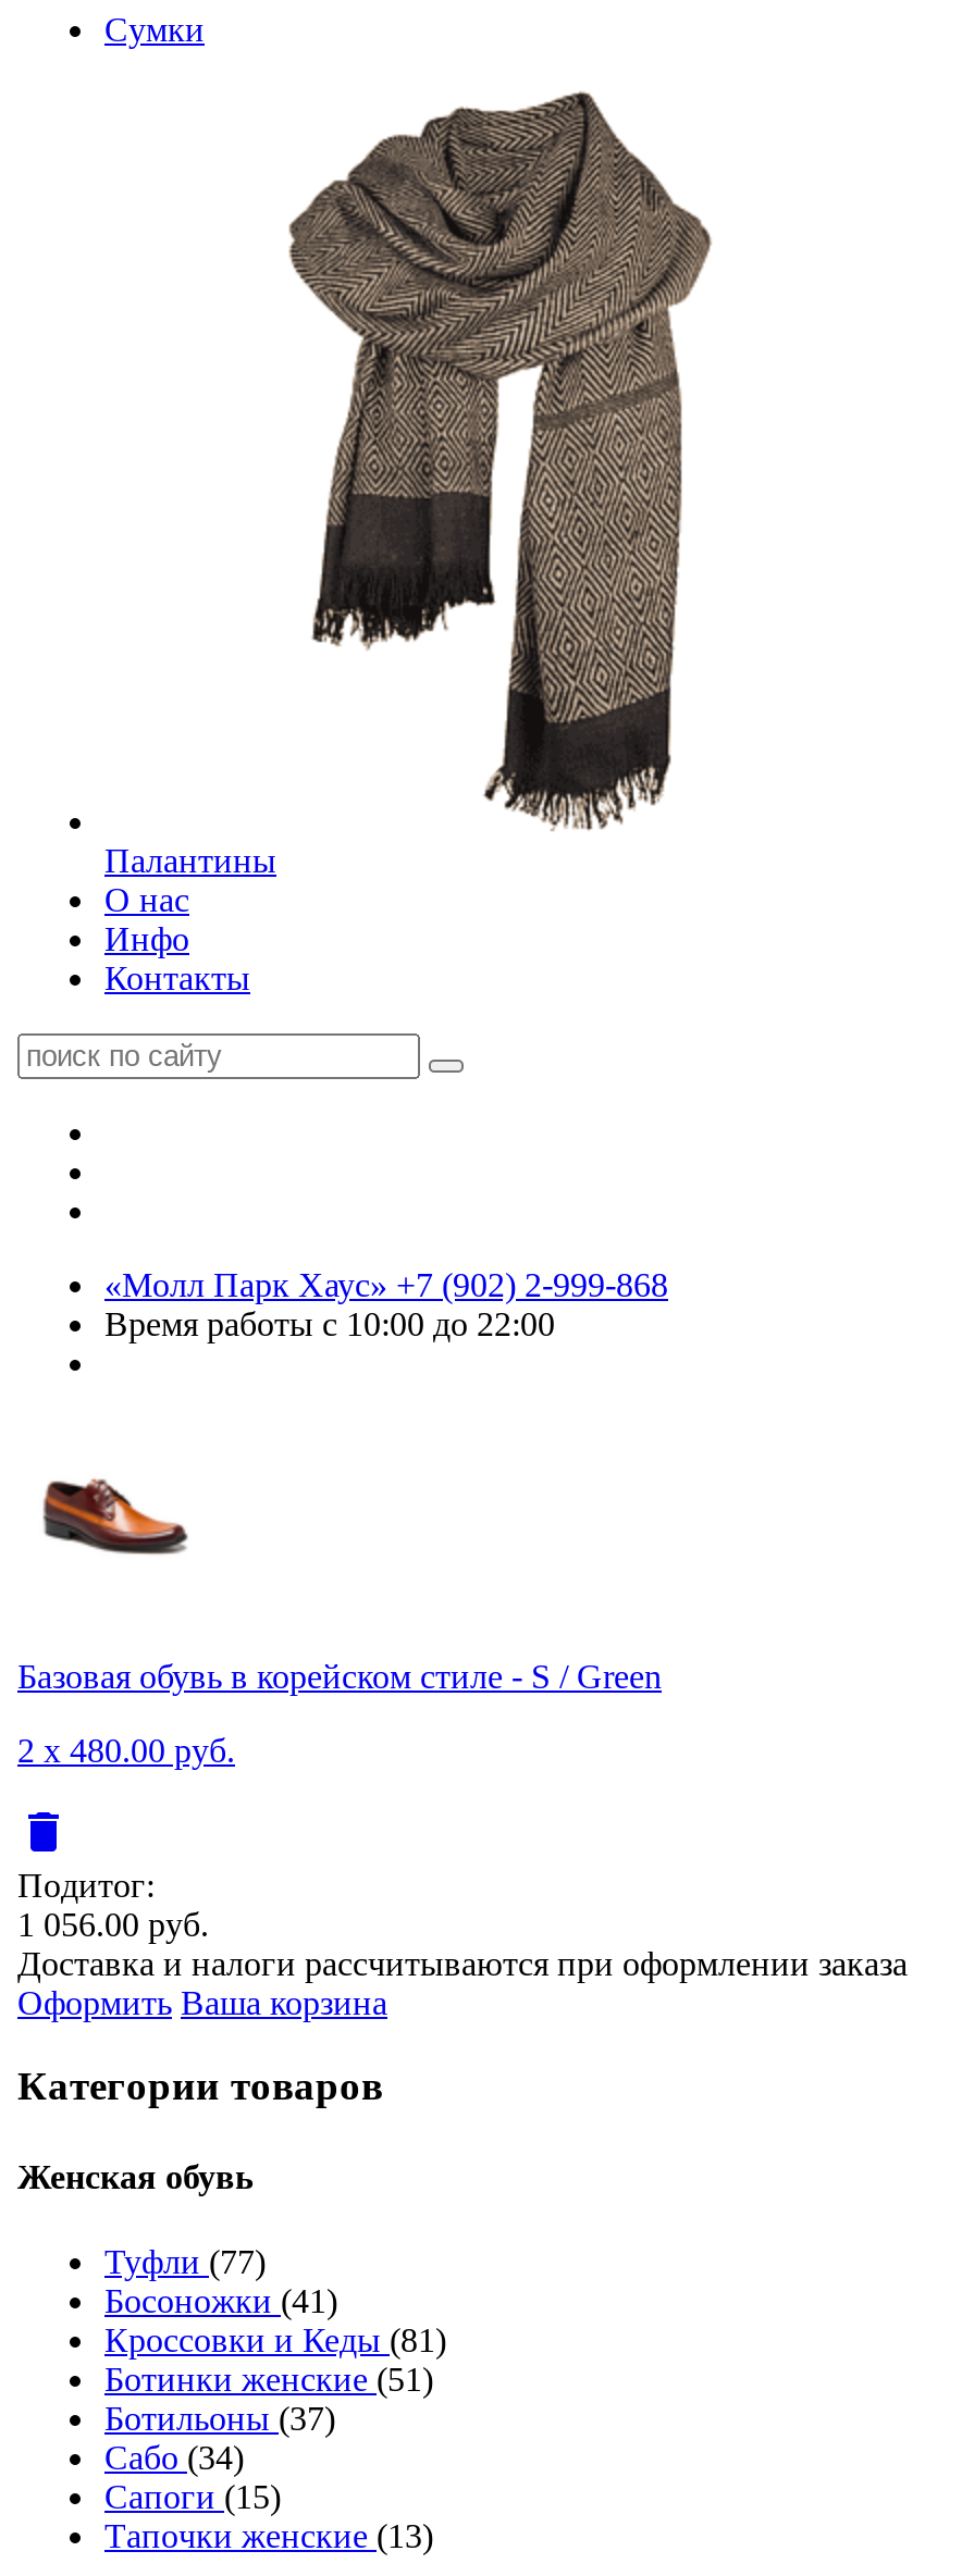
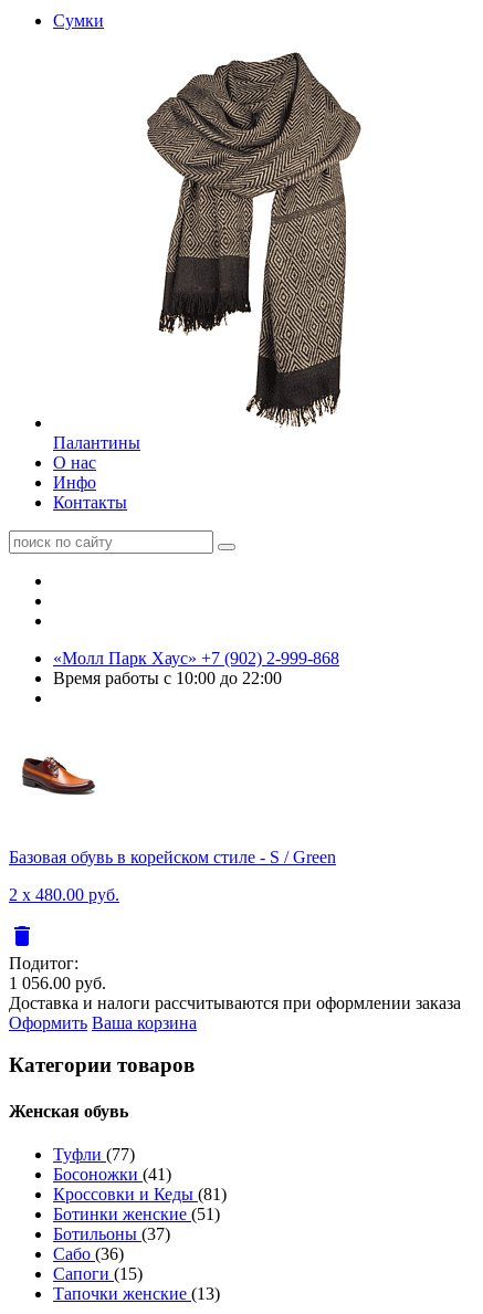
[104,2438,244,2475] Сабо (34) -> [53,1244,124,1263] Сабо (36)

